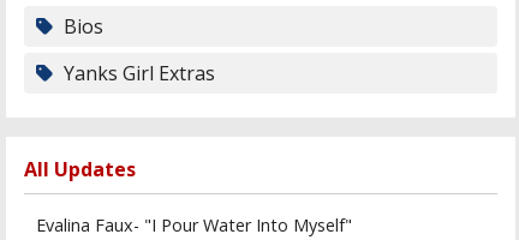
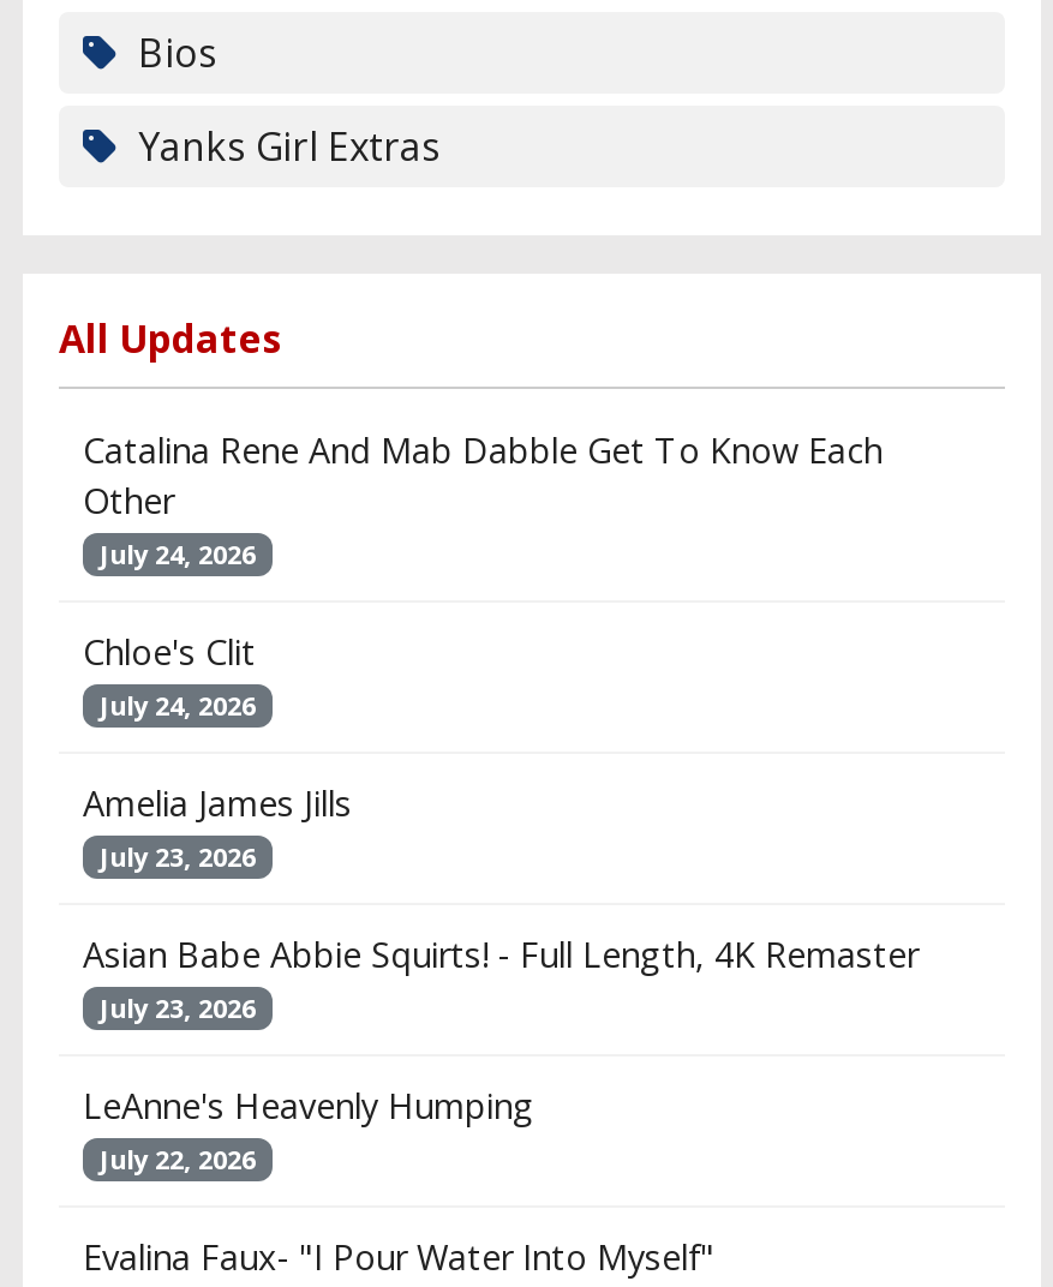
none -> [83,427,919,1176] Catalina Rene And Mab Dabble Get To Know Each | Other | July 24, 2026 | Chloe's Clit | July 24, 2026 | Amelia James Jills | July 23, 2026 | Asian Babe Abbie Squirts! - Full Length, 4K Remaster | July 23, 2026 | LeAnne's Heavenly Humping | July 22, 2026

